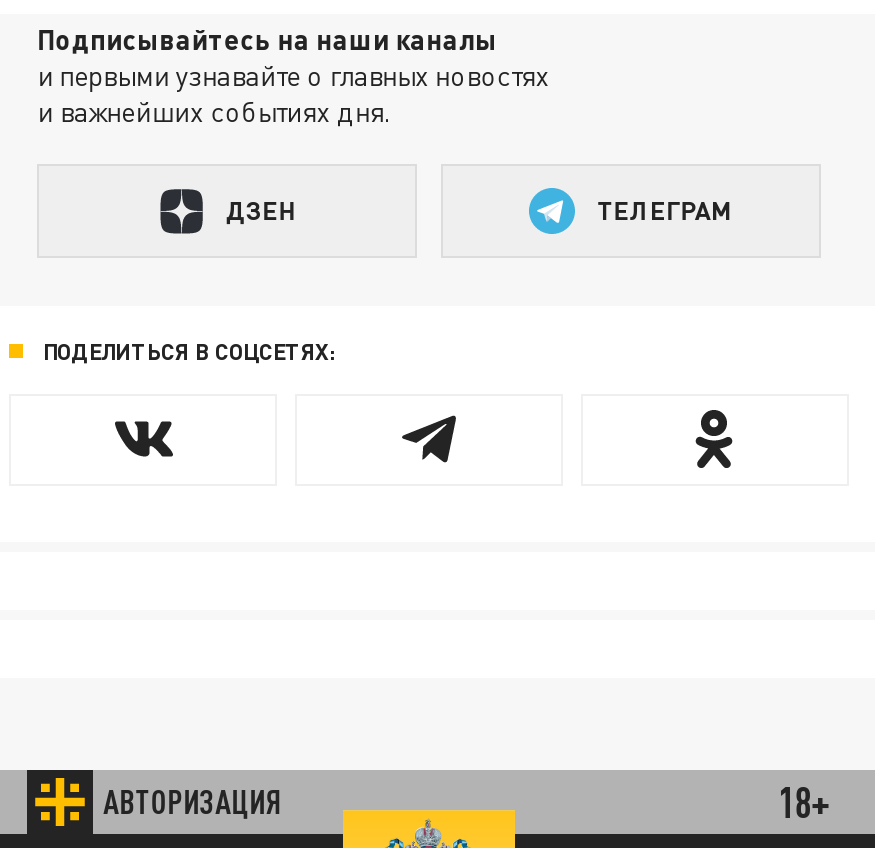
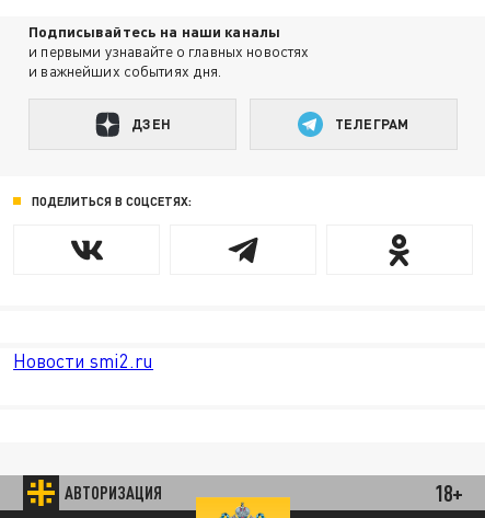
none -> [13,350,153,373] Новости smi2.ru

